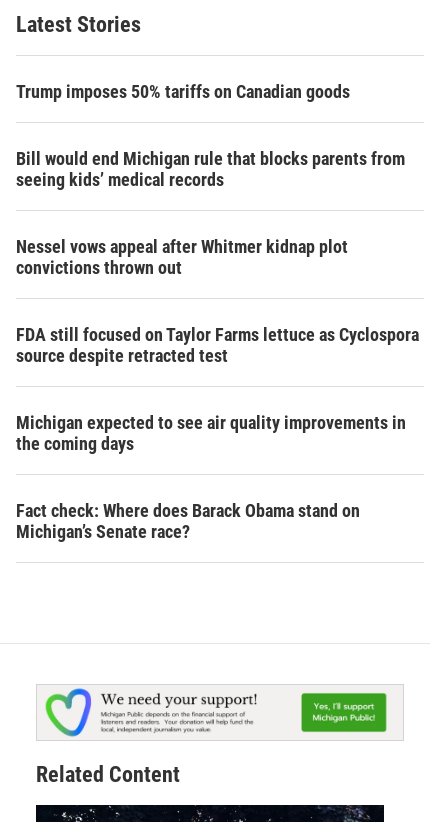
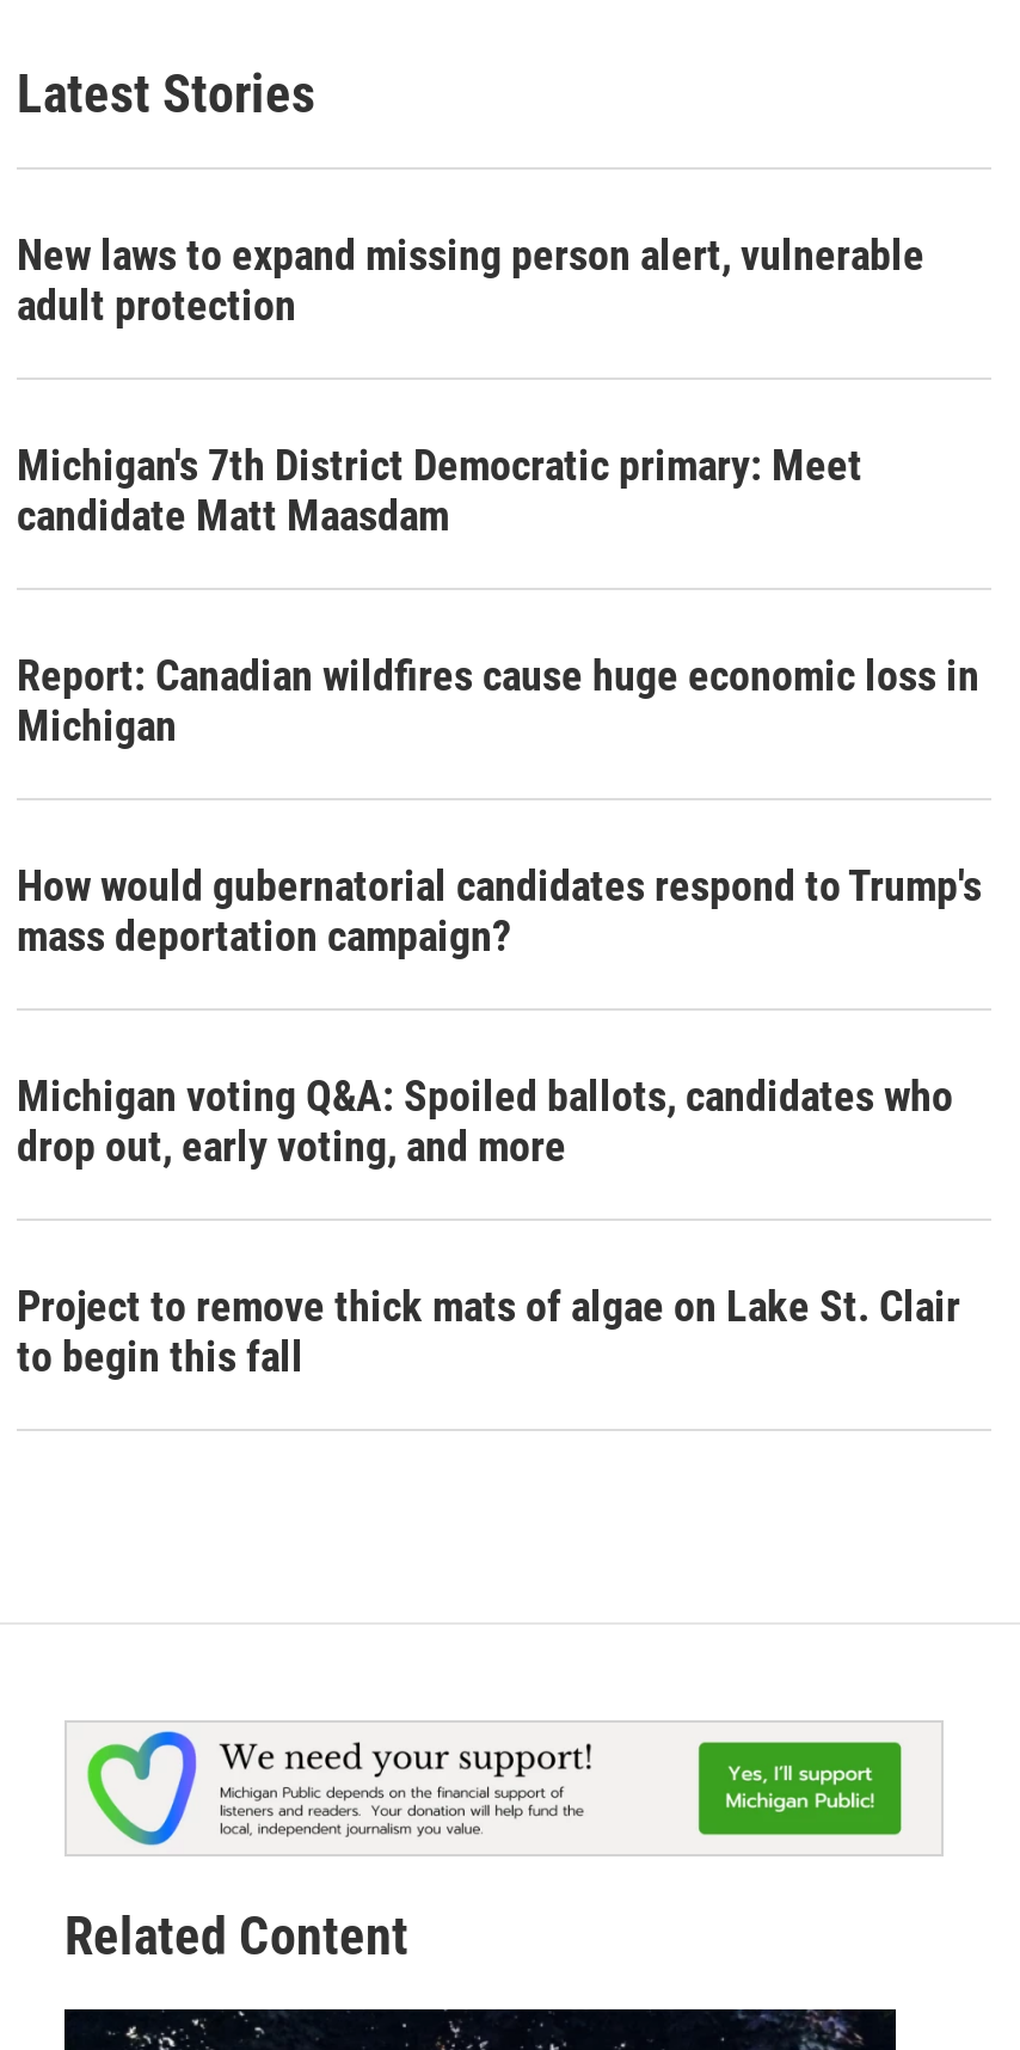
[16,81,350,102] Trump imposes 50% tariffs on Canadian goods -> [17,230,924,330] New laws to expand missing person alert, vulnerable | adult protection
[16,148,405,190] Bill would end Michigan rule that blocks parents from | seeing kids’ medical records -> [17,440,862,541] Michigan's 7th District Democratic primary: Meet | candidate Matt Maasdam
[16,236,348,278] Nessel vows appeal after Whitmer kidnap plot | convictions thrown out -> [17,651,979,751] Report: Canadian wildfires cause huge economic loss in | Michigan
[16,324,419,366] FDA still focused on Taylor Farms lettuce as Cyclospora | source despite retracted test -> [17,861,982,961] How would gubernatorial candidates respond to Trump's | mass deportation campaign?
[16,412,406,454] Michigan expected to see air quality improvements in | the coming days -> [17,1071,953,1171] Michigan voting Q&A: Spoiled ballots, candidates who | drop out, early voting, and more
[16,500,360,542] Fact check: Where does Barack Obama stand on | Michigan’s Senate race? -> [17,1281,960,1382] Project to remove thick mats of algae on Lake St. Clair | to begin this fall

